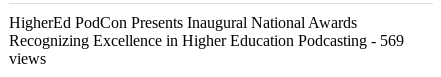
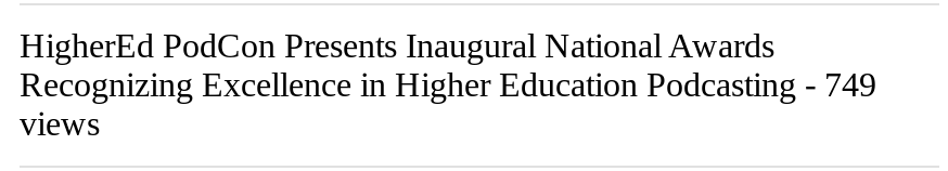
[9,32,404,49] Recognizing Excellence in Higher Education Podcasting - 569 -> [20,66,876,103] Recognizing Excellence in Higher Education Podcasting - 749

